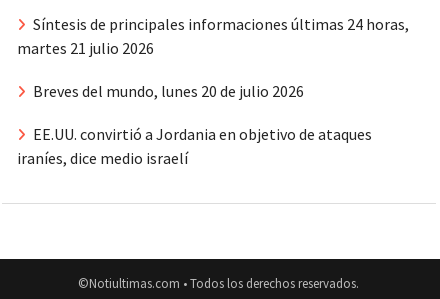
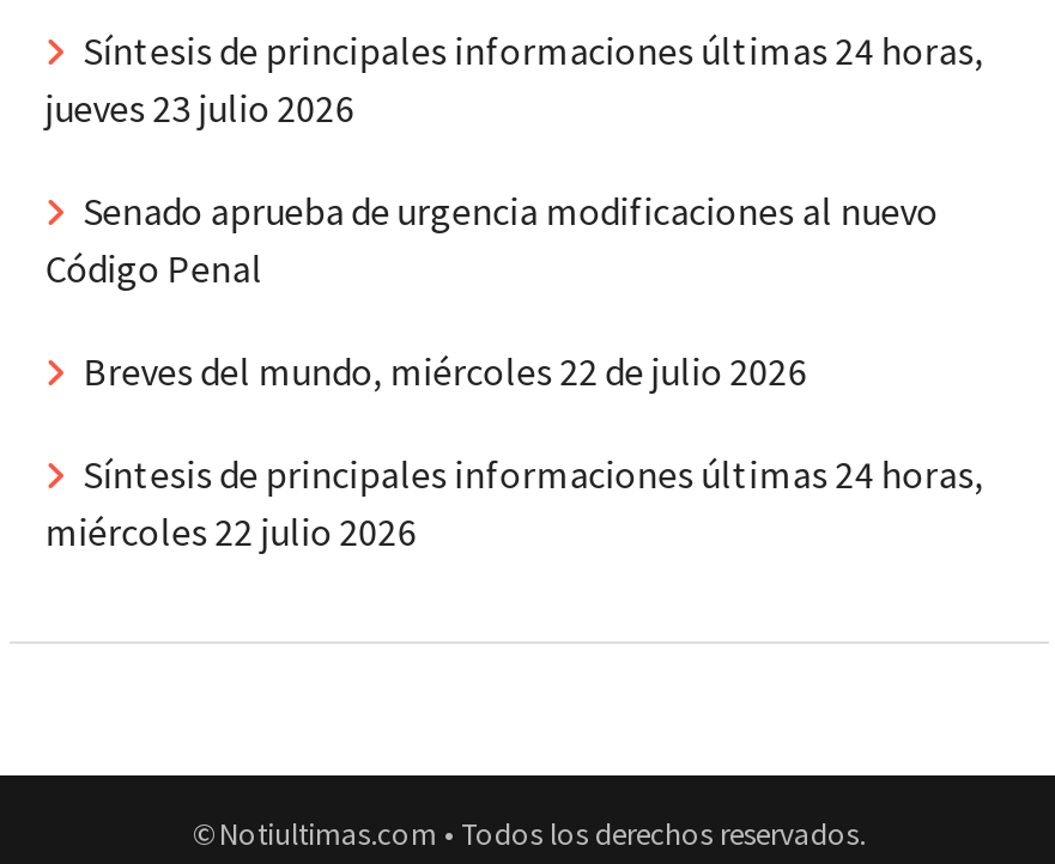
[17,38,372,168] martes 21 julio 2026 | Breves del mundo, lunes 20 de julio 2026 | EE.UU. convirtió a Jordania en objetivo de ataques | iraníes, dice medio israelí -> [45,85,984,555] jueves 23 julio 2026 | Senado aprueba de urgencia modificaciones al nuevo | Código Penal | Breves del mundo, miércoles 22 de julio 2026 | Síntesis de principales informaciones últimas 24 horas, | miércoles 22 julio 2026

